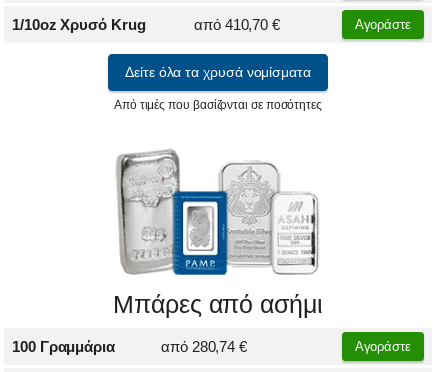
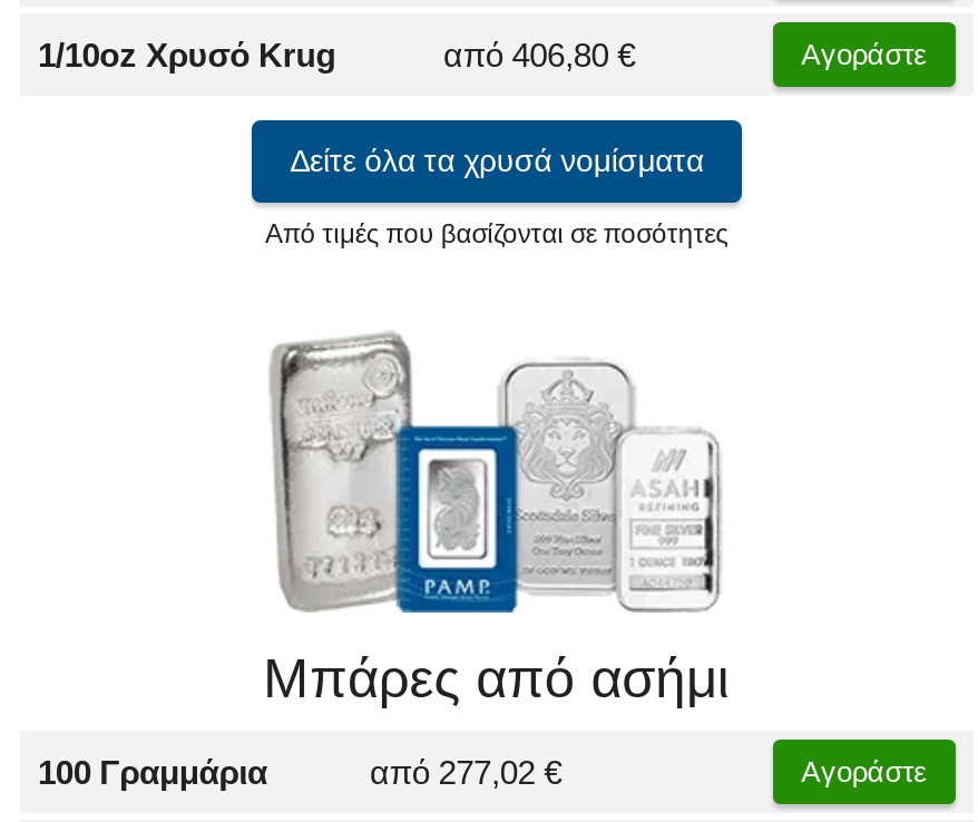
[194,16,280,33] από 410,70 € -> [443,36,635,74] από 406,80 €
[161,338,247,355] από 280,74 € -> [370,754,562,792] από 277,02 €

